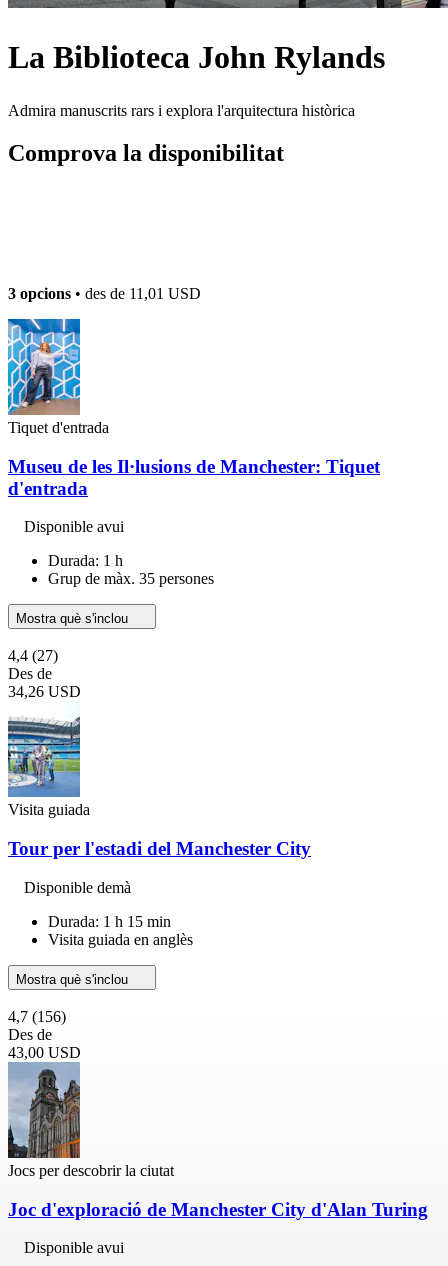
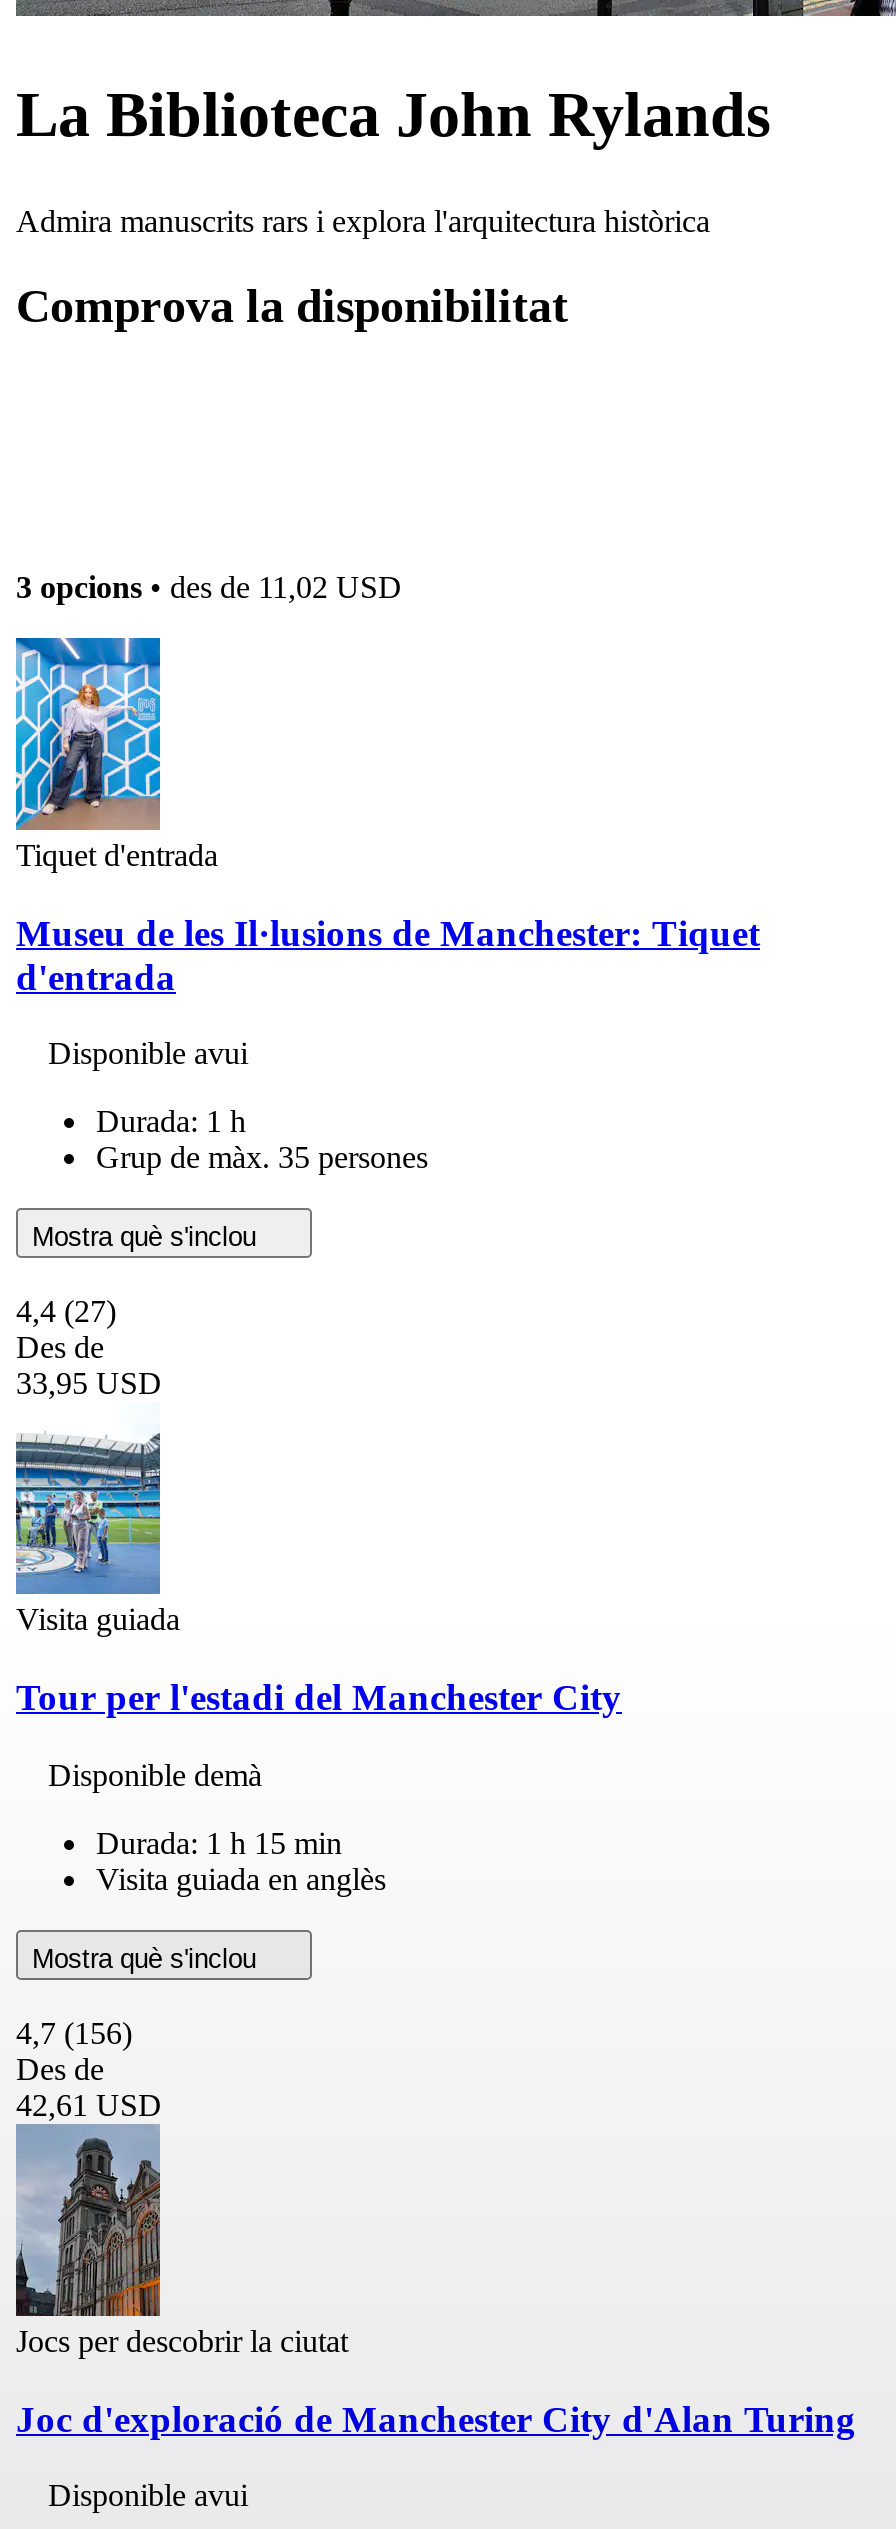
[8,285,201,302] 3 opcions • des de 11,01 USD -> [16,570,402,604] 3 opcions • des de 11,02 USD
[8,683,81,700] 34,26 USD -> [16,1367,162,1401] 33,95 USD
[8,1044,81,1061] 43,00 USD -> [16,2088,162,2122] 42,61 USD

